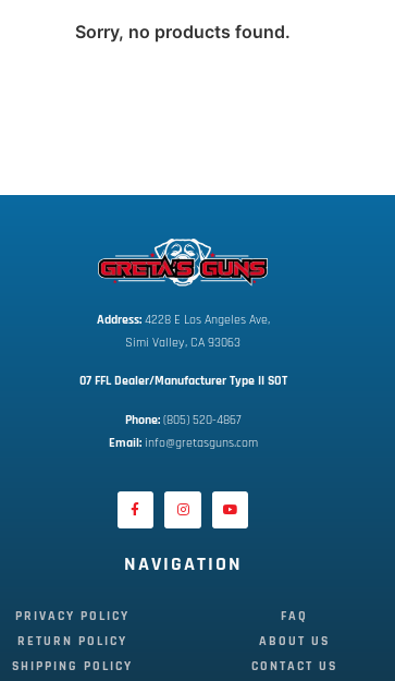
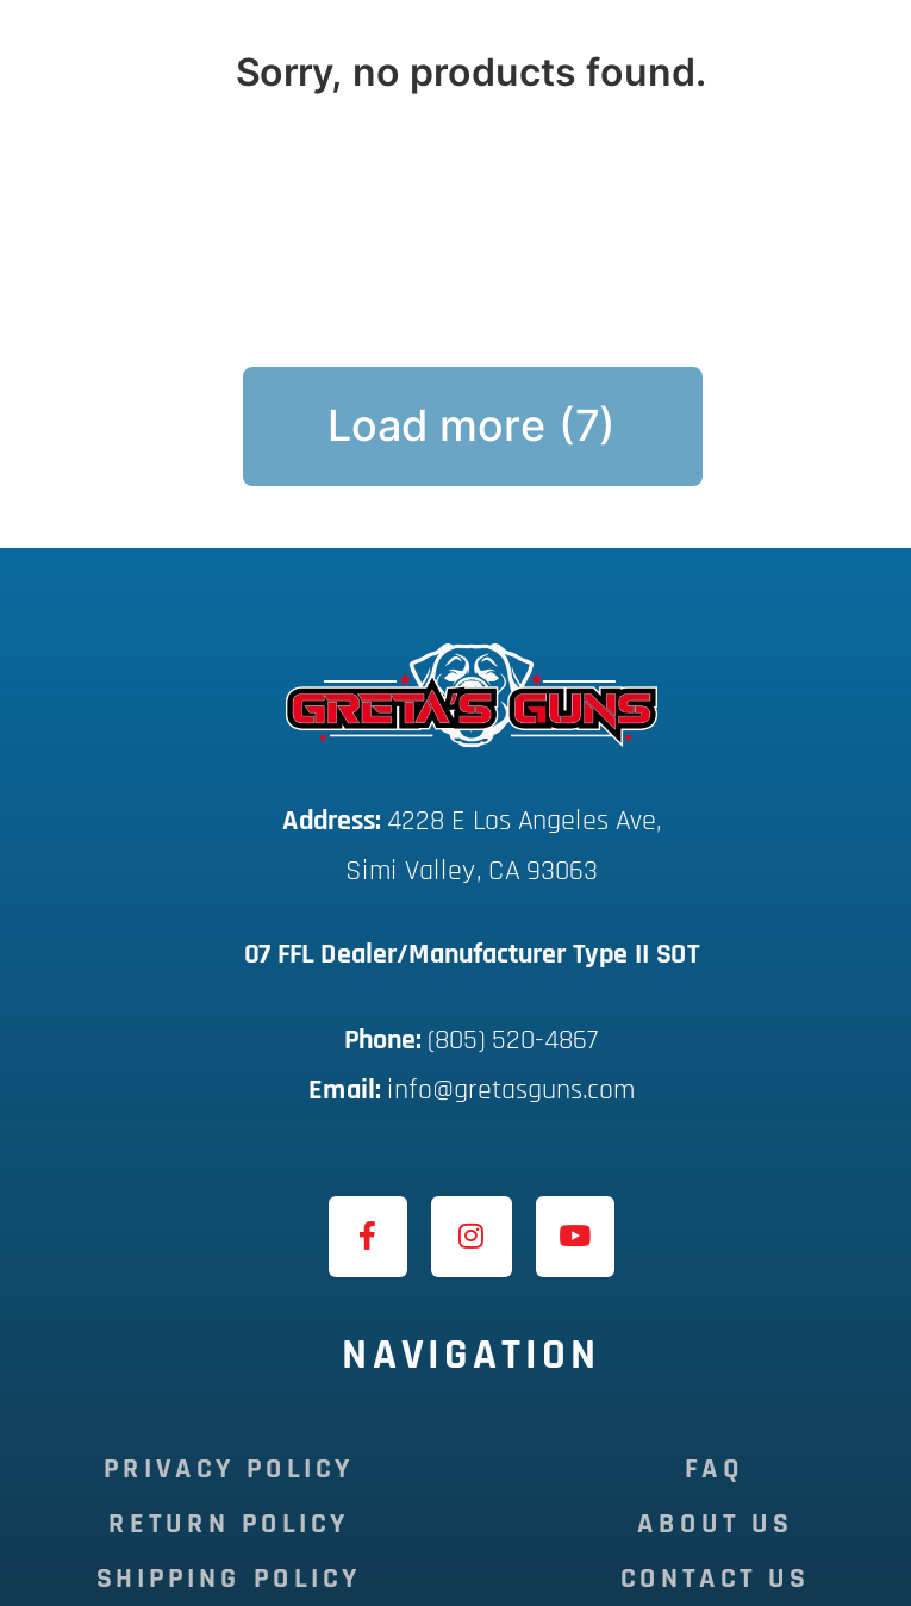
none -> [327,400,616,450] Load more (7)

